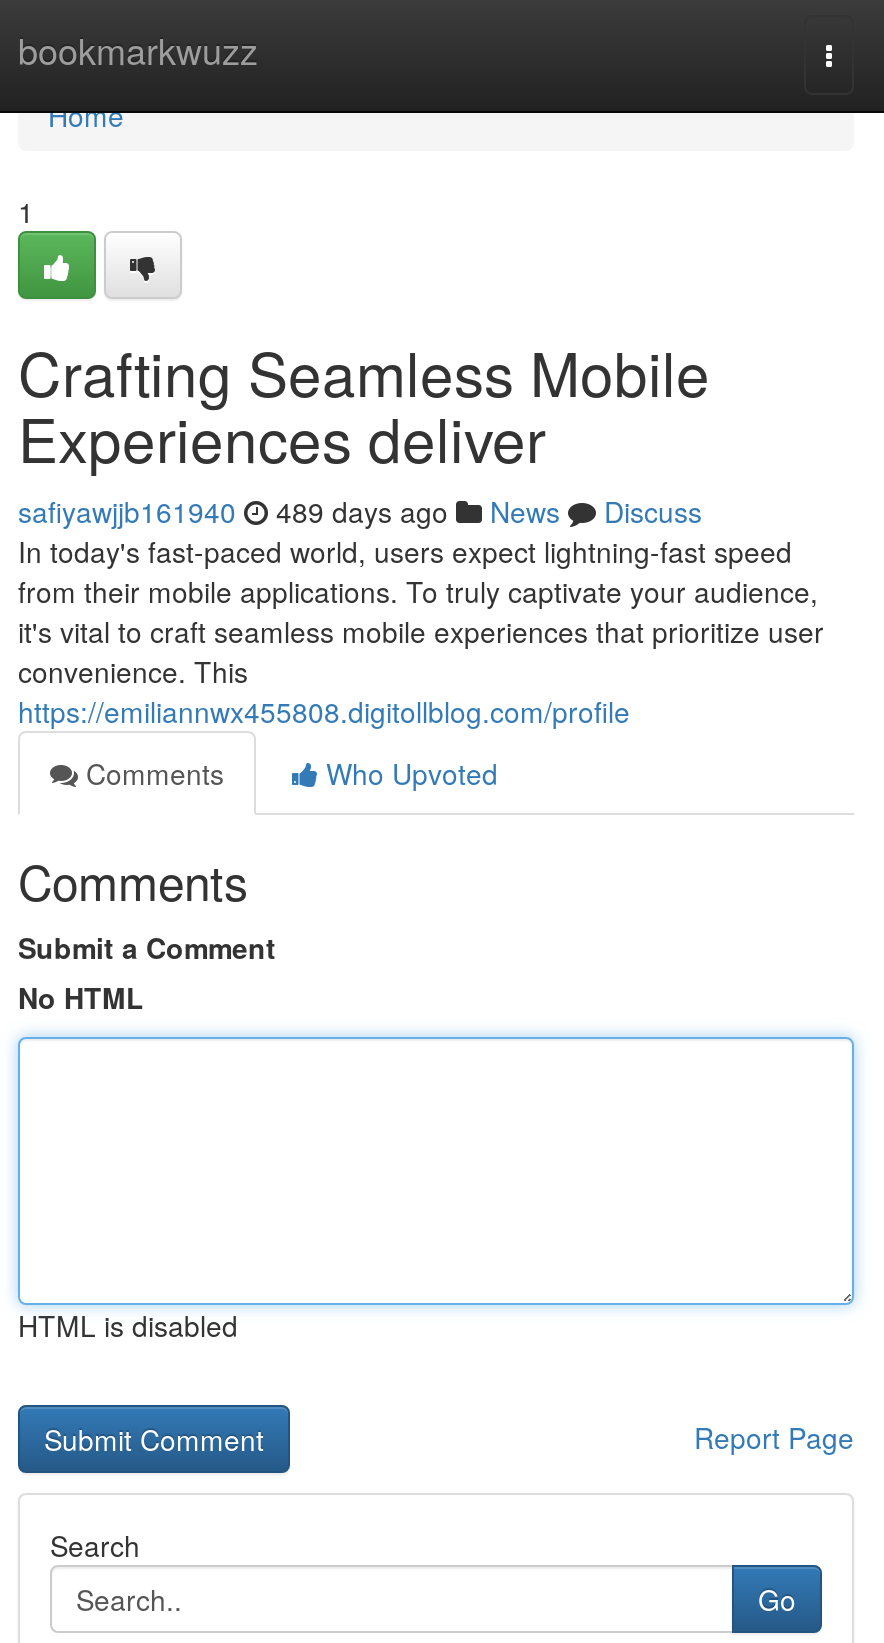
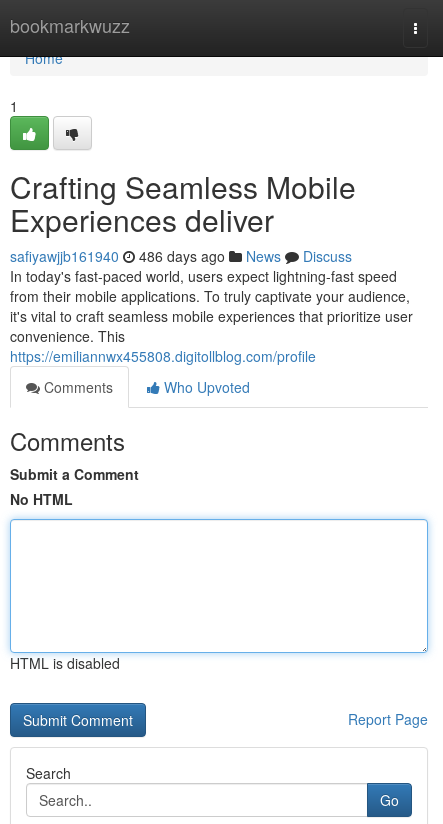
[18,491,702,531] safiyawjjb161940 489 days ago News Discuss -> [10,246,352,266] safiyawjjb161940 486 days ago News Discuss

